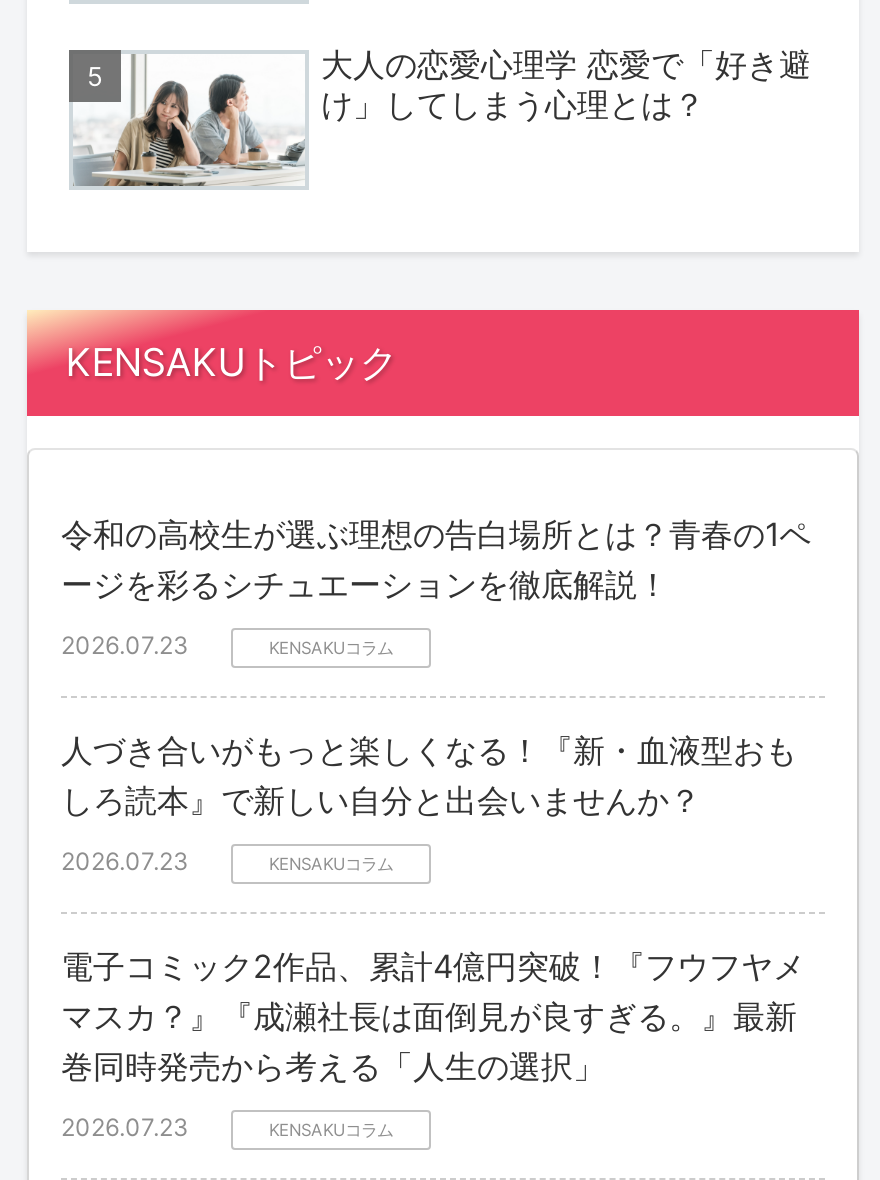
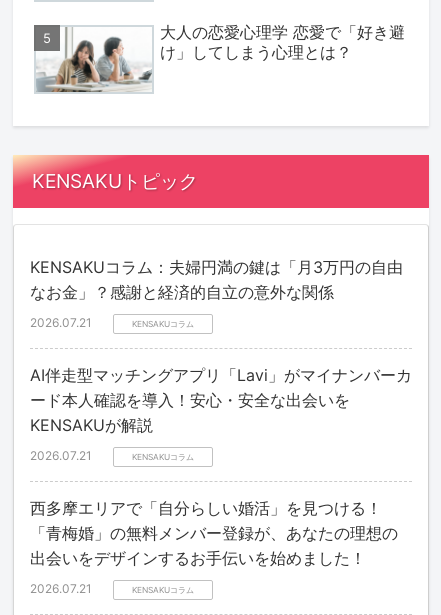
[61,514,811,604] 令和の高校生が選ぶ理想の告白場所とは？青春の1ペ | ージを彩るシチュエーションを徹底解説！ -> [30,257,403,302] KENSAKUコラム：夫婦円満の鍵は「月3万円の自由 | なお金」？感謝と経済的自立の意外な関係
[61,630,189,660] 2026.07.23 -> [30,315,92,330] 2026.07.21
[61,730,797,820] 人づき合いがもっと楽しくなる！『新・血液型おも | しろ読本』で新しい自分と出会いませんか？ -> [30,365,412,435] AI伴走型マッチングアプリ「Lavi」がマイナンバーカ | ード本人確認を導入！安心・安全な出会いを | KENSAKUが解説
[61,846,189,876] 2026.07.23 -> [30,448,92,463] 2026.07.21
[61,946,805,1086] 電子コミック2作品、累計4億円突破！『フウフヤメ | マスカ？』『成瀬社長は面倒見が良すぎる。』最新 | 巻同時発売から考える「人生の選択」 -> [30,498,398,568] 西多摩エリアで「自分らしい婚活」を見つける！ | 「青梅婚」の無料メンバー登録が、あなたの理想の | 出会いをデザインするお手伝いを始めました！
[61,1112,189,1142] 2026.07.23 -> [30,581,92,596] 2026.07.21

